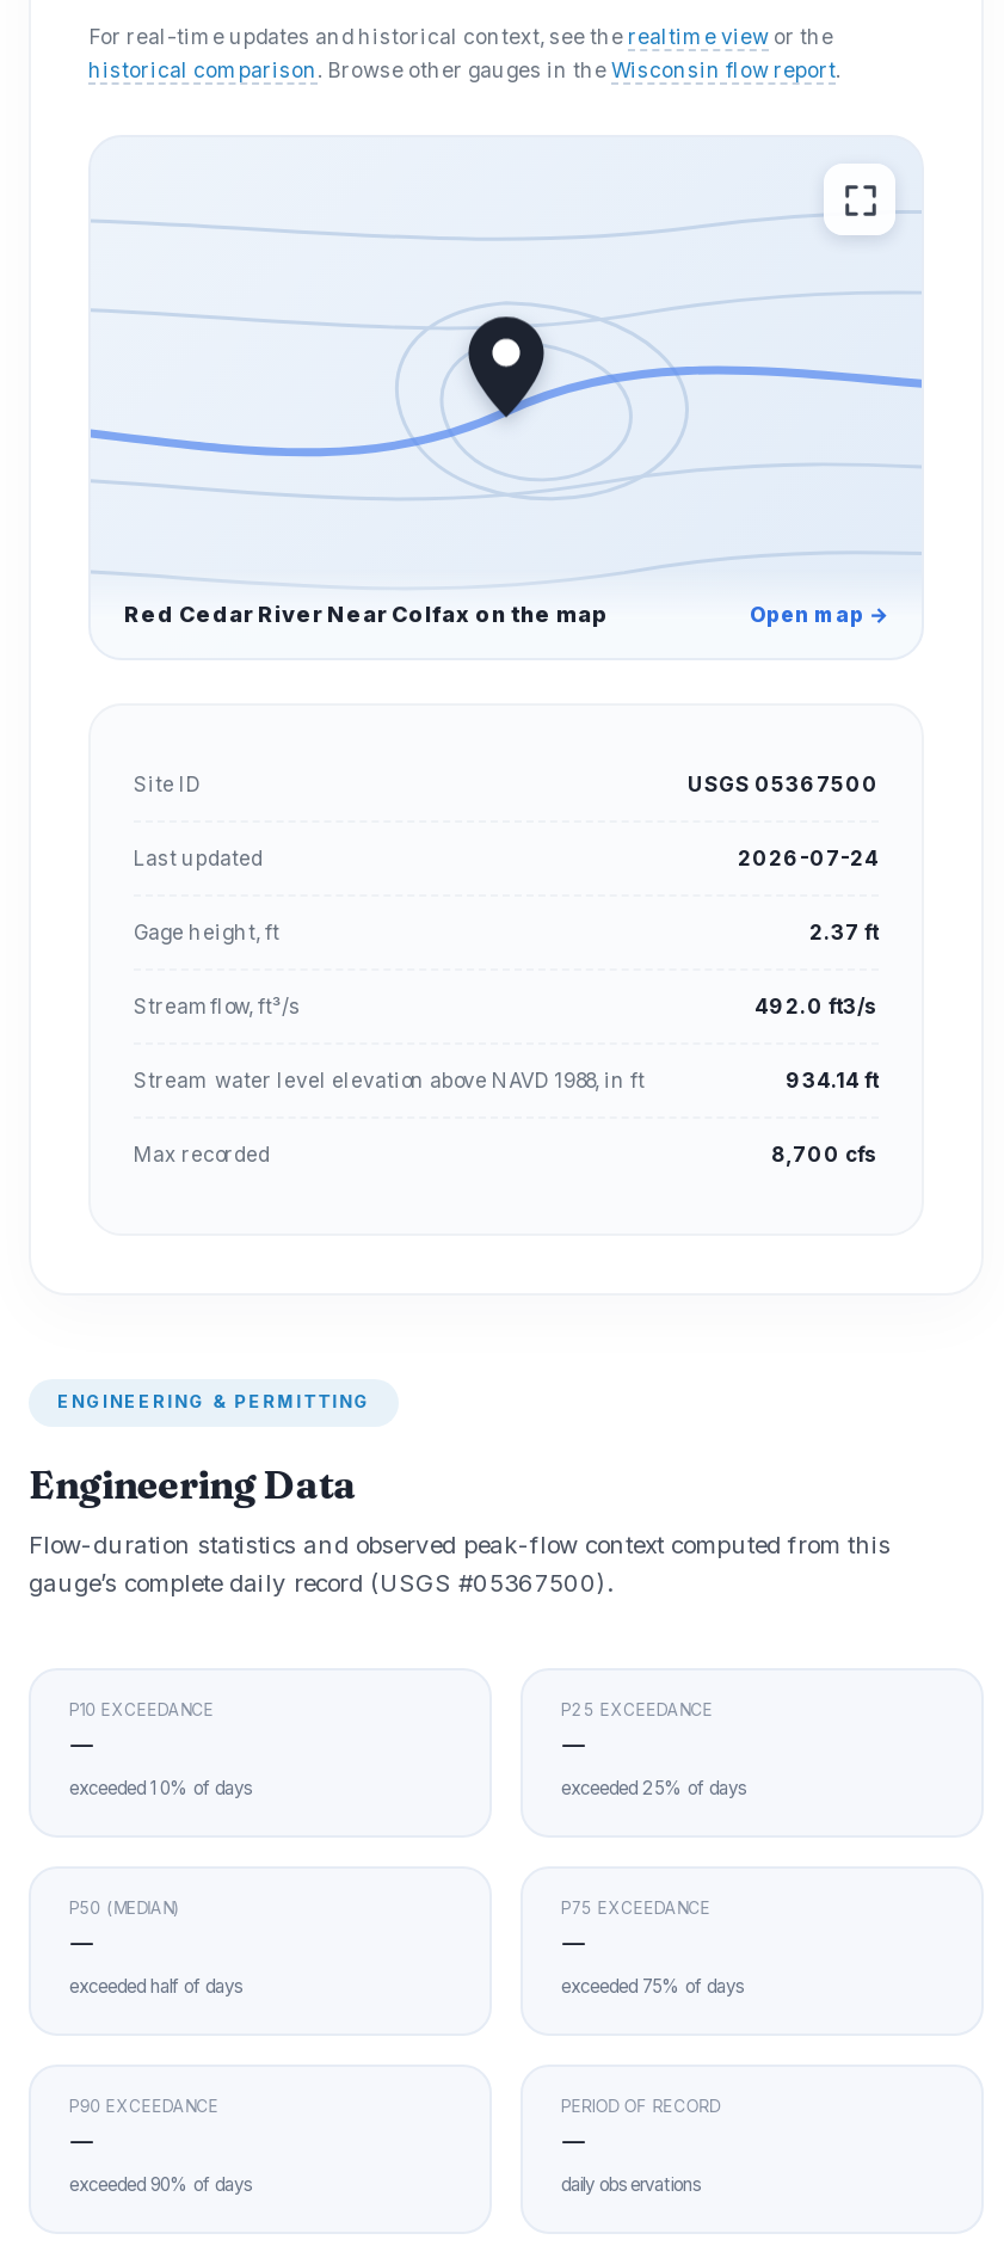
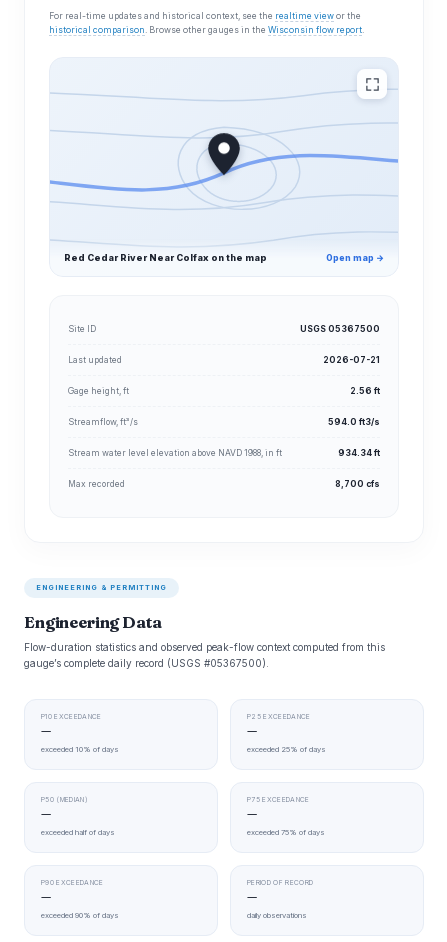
[738,847,879,870] 2026-07-24 -> [323,355,380,365] 2026-07-21
[809,921,879,945] 2.37 ft -> [350,386,380,396] 2.56 ft
[754,995,879,1019] 492.0 ft3/s -> [328,417,380,427] 594.0 ft3/s
[786,1069,879,1093] 934.14 ft -> [338,448,380,458] 934.34 ft

